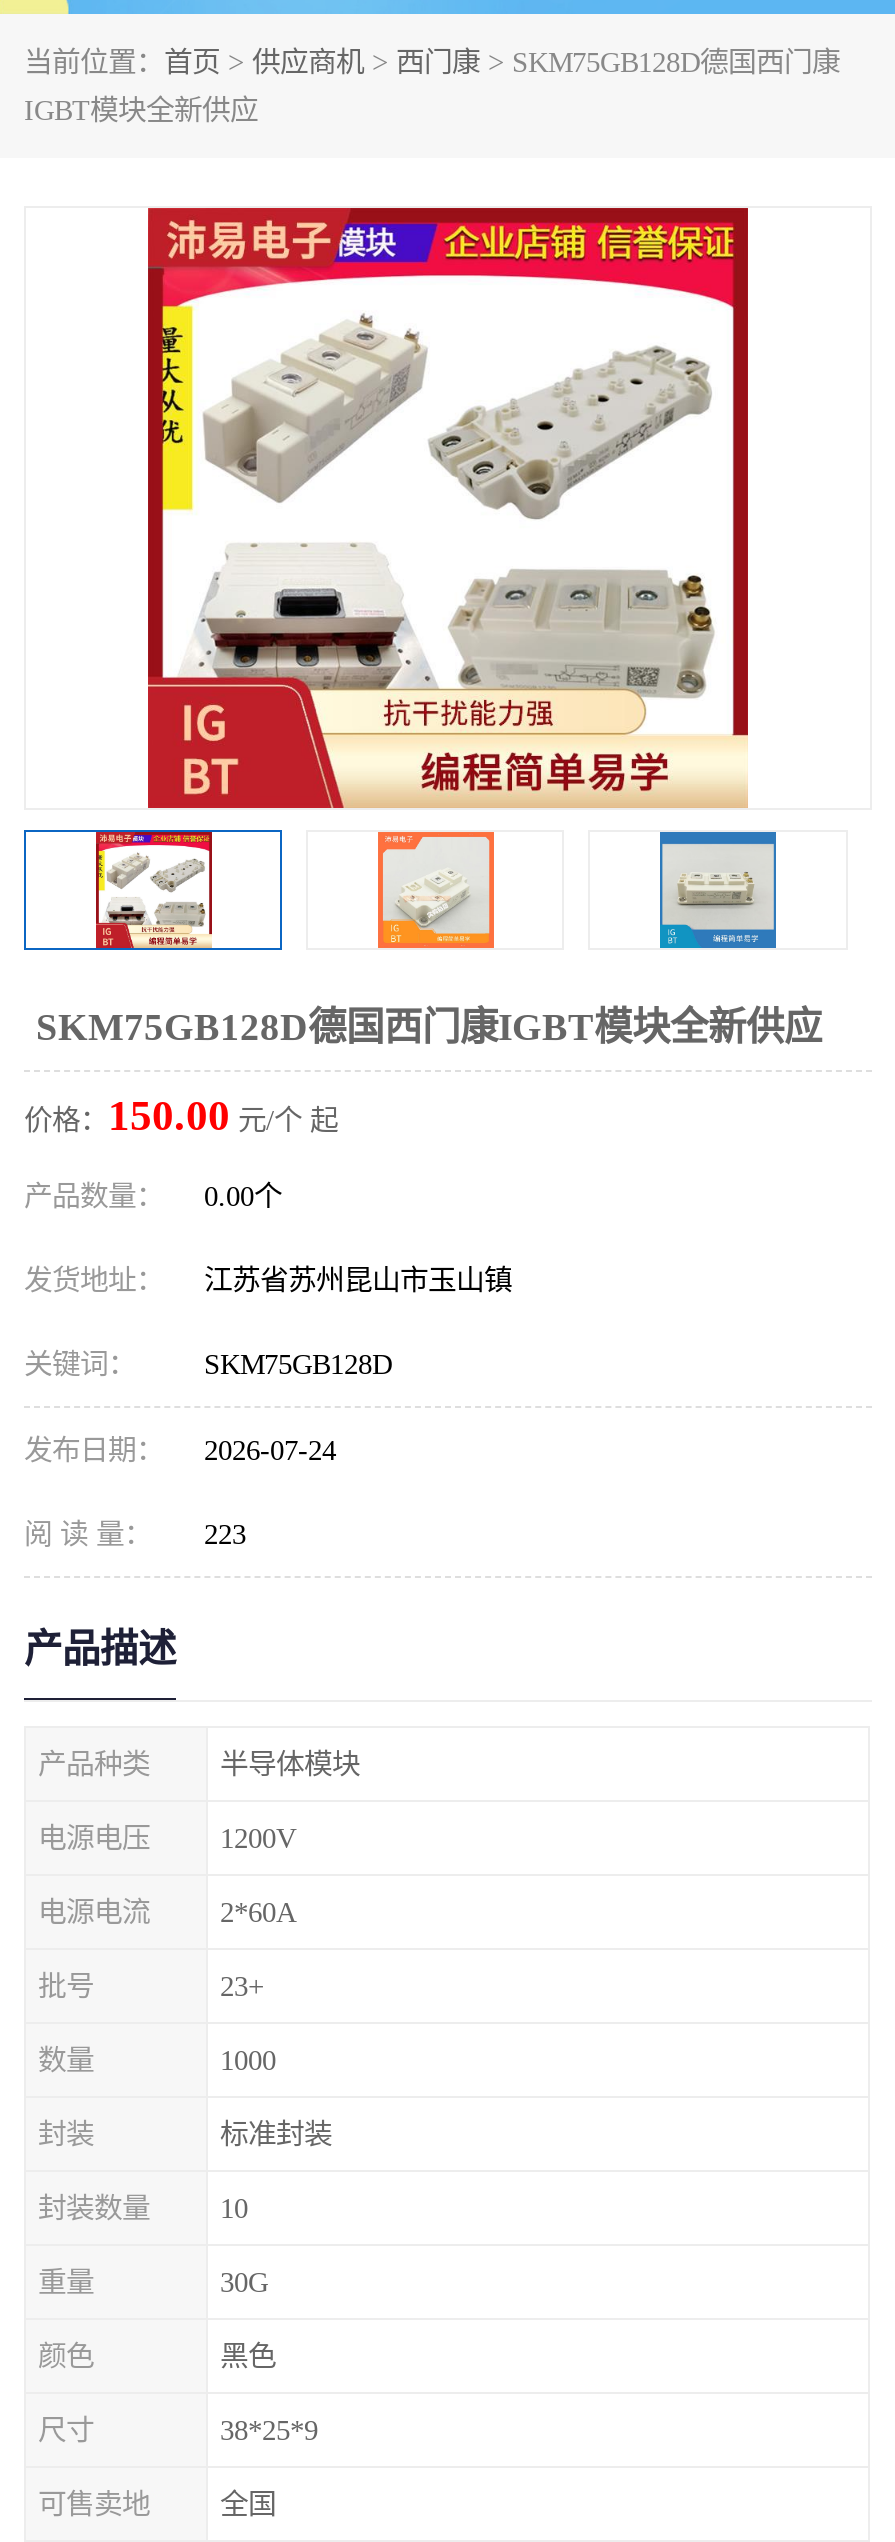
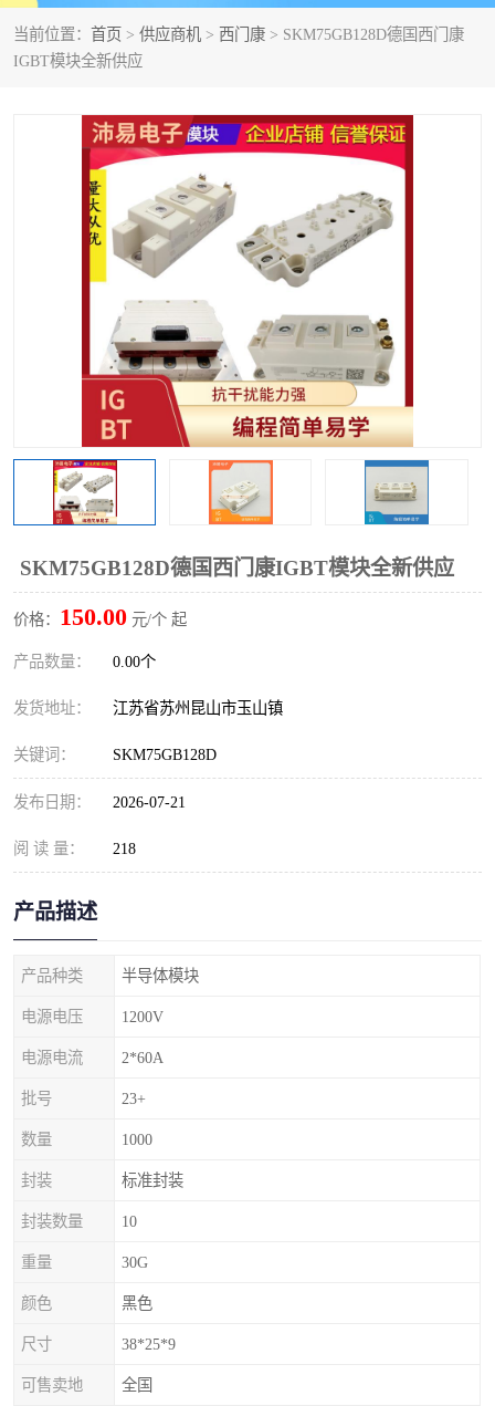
[24,1434,336,1466] 发布日期： 2026-07-24 -> [13,793,186,811] 发布日期： 2026-07-21
[24,1518,246,1550] 阅 读 量： 223 -> [13,840,136,857] 阅 读 量： 218

